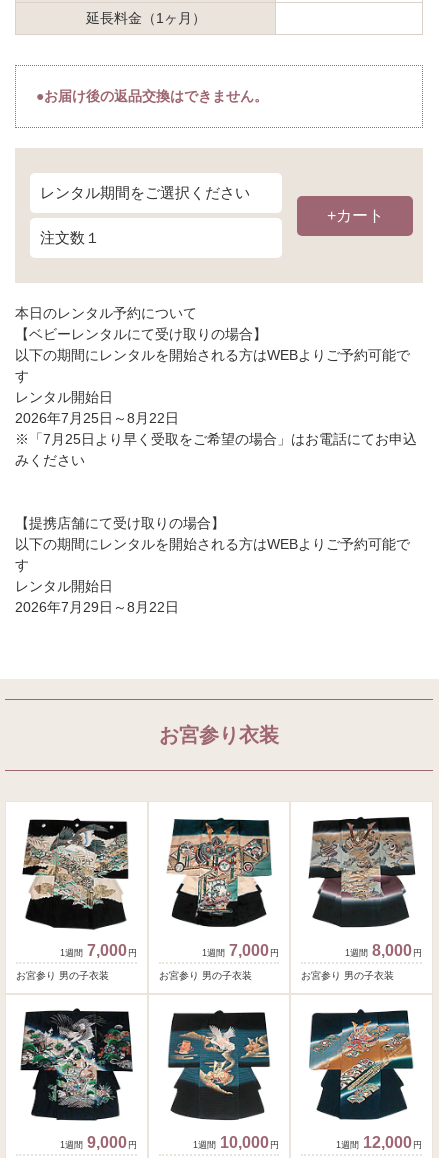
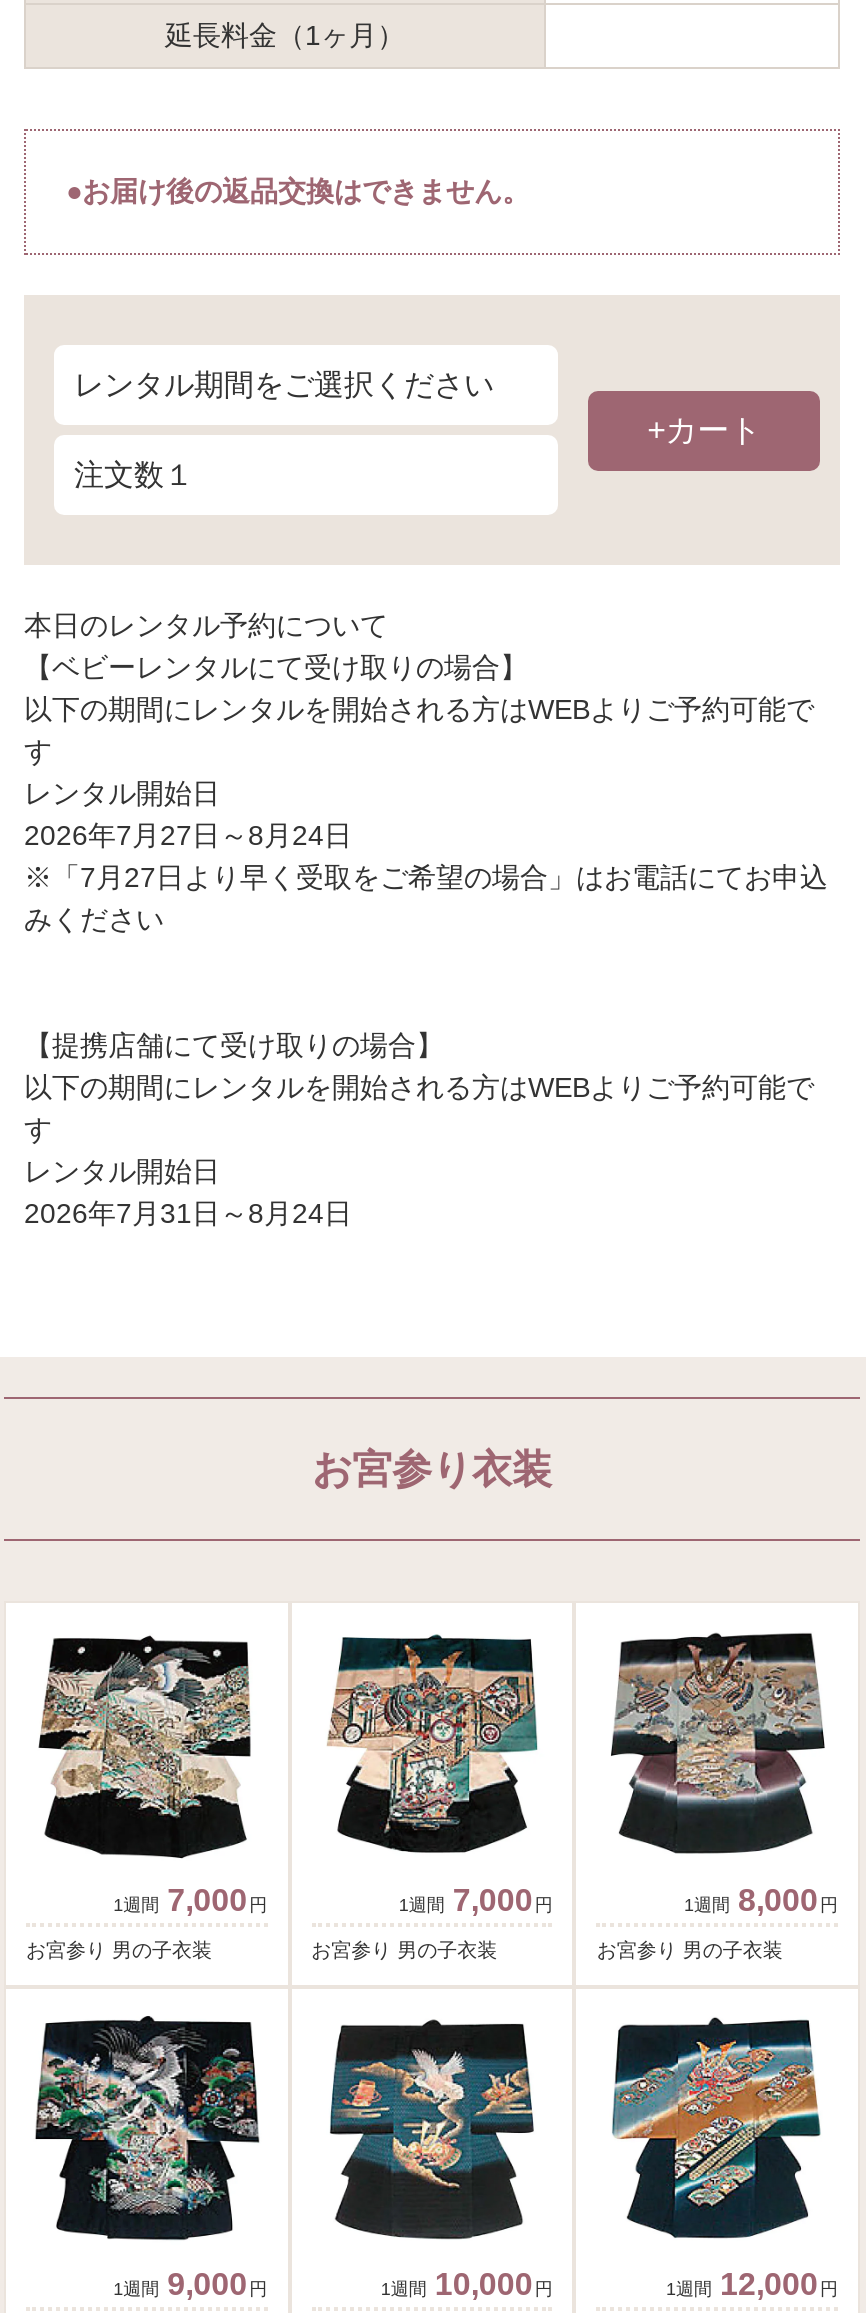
[15,410,179,426] 2026年7月25日～8月22日 -> [24,819,352,851] 2026年7月27日～8月24日
[15,431,417,447] ※「7月25日より早く受取をご希望の場合」はお電話にてお申込 -> [24,861,828,893] ※「7月27日より早く受取をご希望の場合」はお電話にてお申込
[15,599,179,615] 2026年7月29日～8月22日 -> [24,1197,352,1229] 2026年7月31日～8月24日

